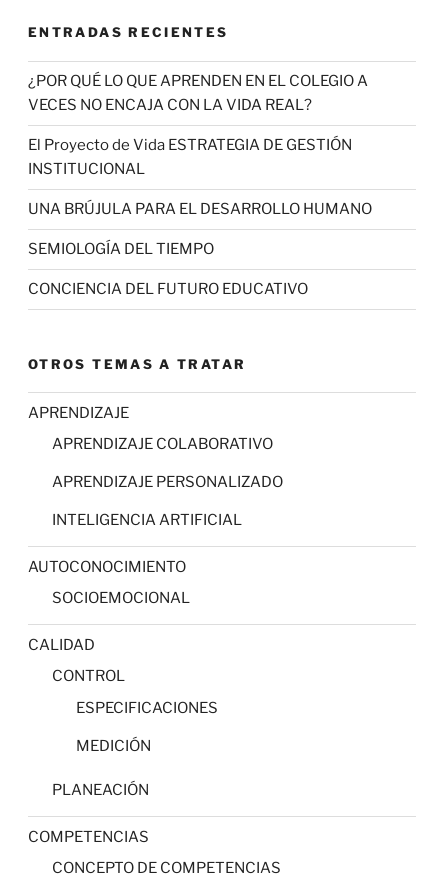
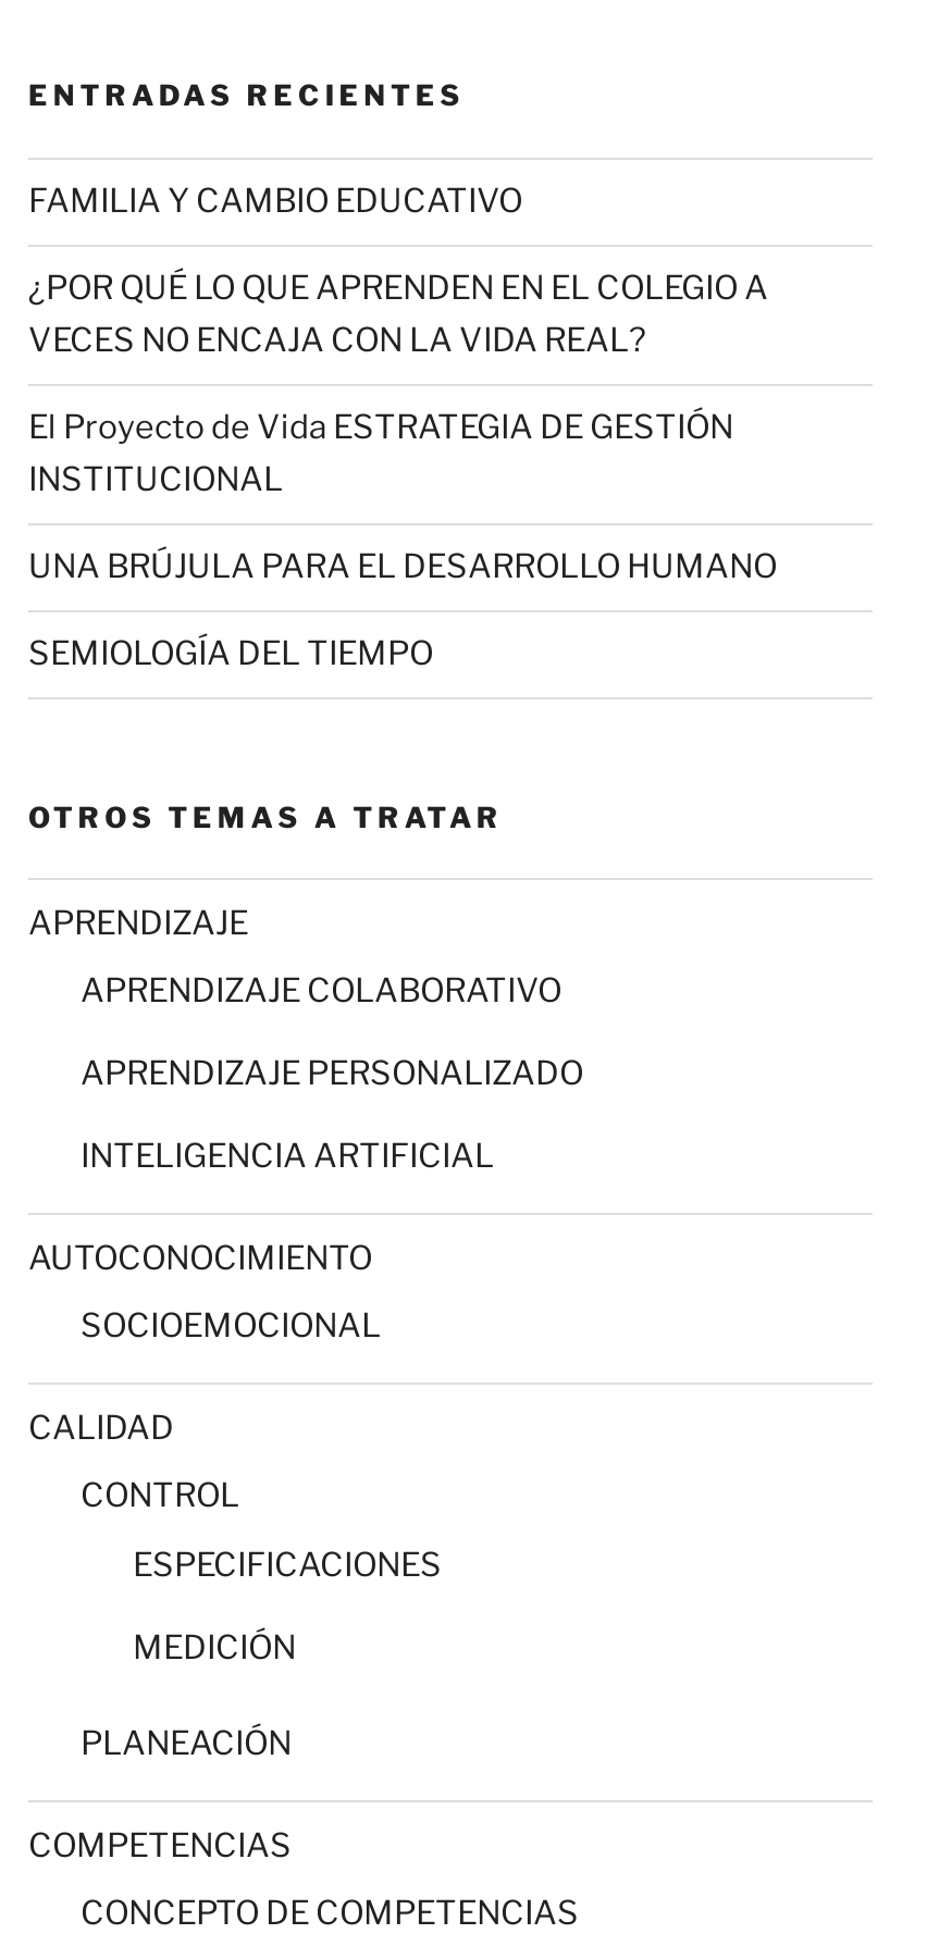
none -> [28,182,522,221] FAMILIA Y CAMBIO EDUCATIVO
moved [28,72,372,258] -> [28,269,777,674]: ¿POR QUÉ LO QUE APRENDEN EN EL COLEGIO A | VECES NO ENCAJA CON LA VIDA REAL? | El Proyecto de Vida ESTRATEGIA DE GESTIÓN | INSTITUCIONAL | UNA BRÚJULA PARA EL DESARROLLO HUMANO | SEMIOLOGÍA DEL TIEMPO
[28,280,308,298] CONCIENCIA DEL FUTURO EDUCATIVO -> none

